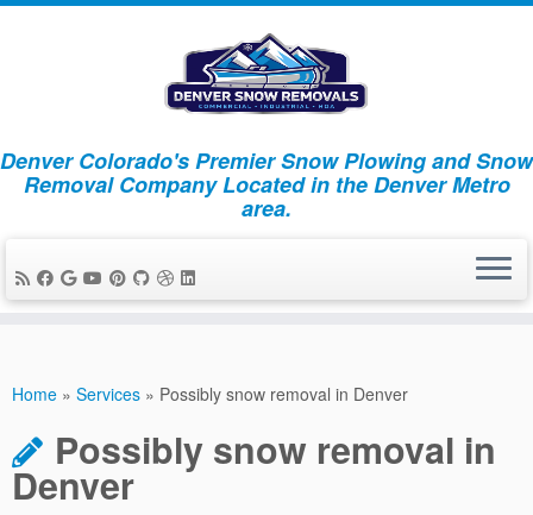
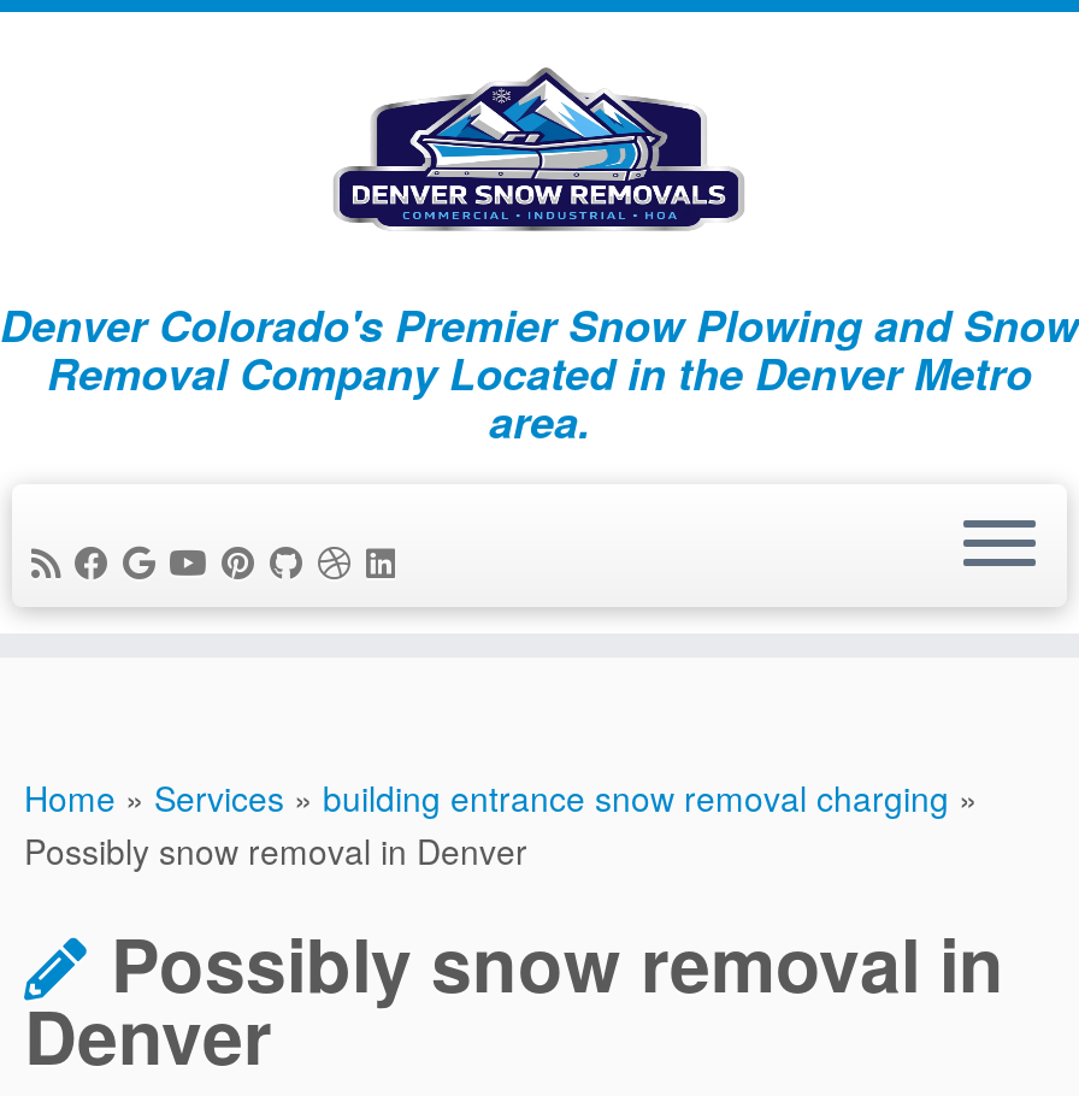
[12,382,408,406] Home » Services » Possibly snow removal in Denver -> [24,773,978,874] Home » Services » building entrance snow removal charging » | Possibly snow removal in Denver

